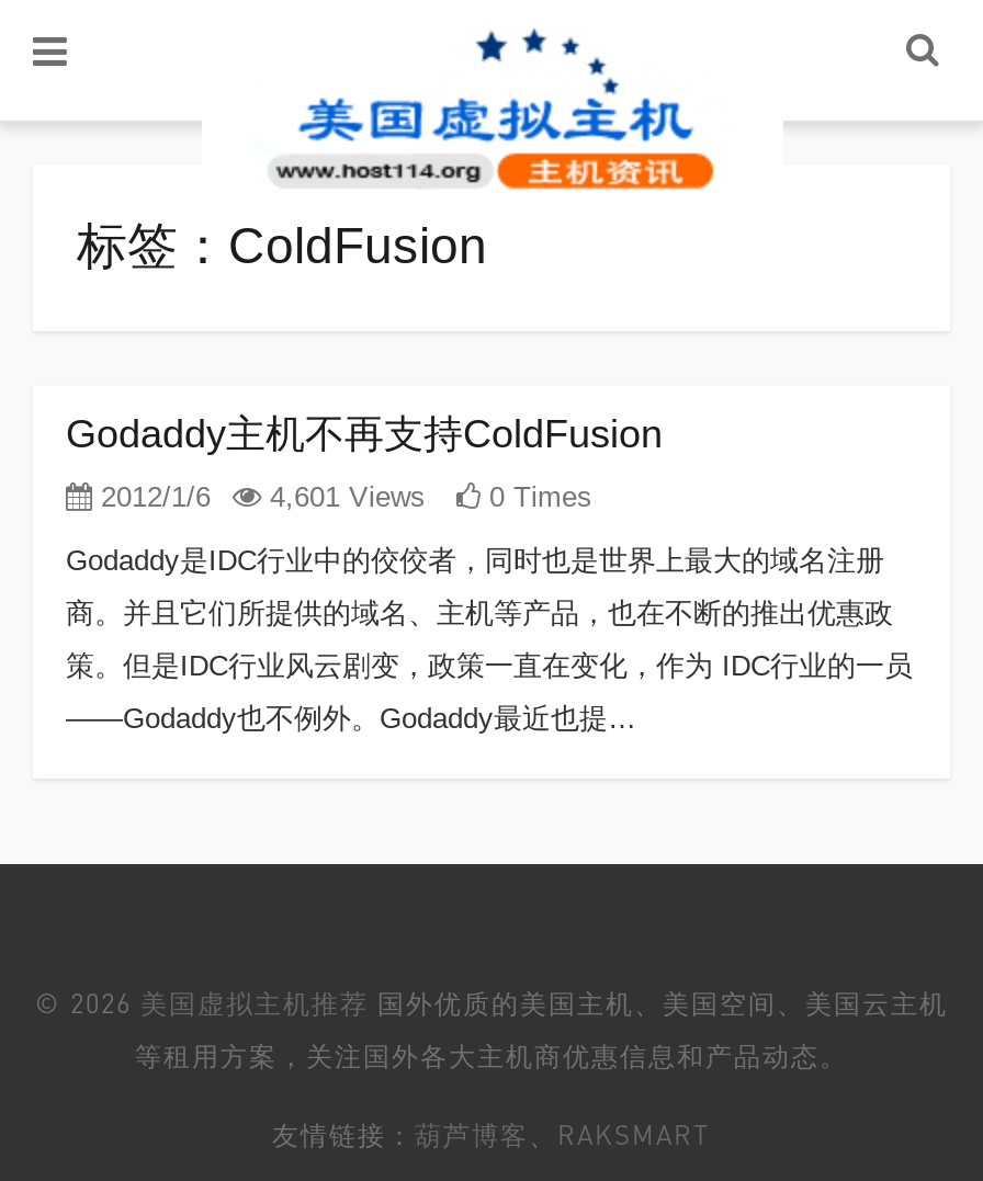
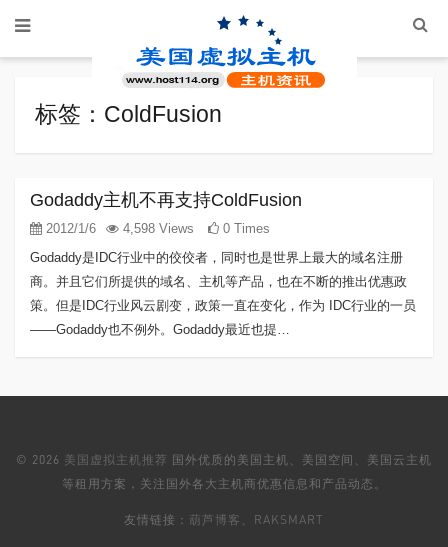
[92,480,592,513] 2012/1/6 4,601 Views 0 Times -> [42,221,270,236] 2012/1/6 4,598 Views 0 Times

